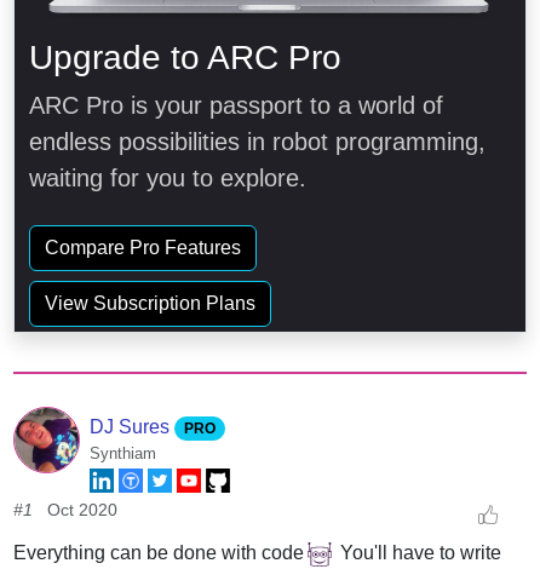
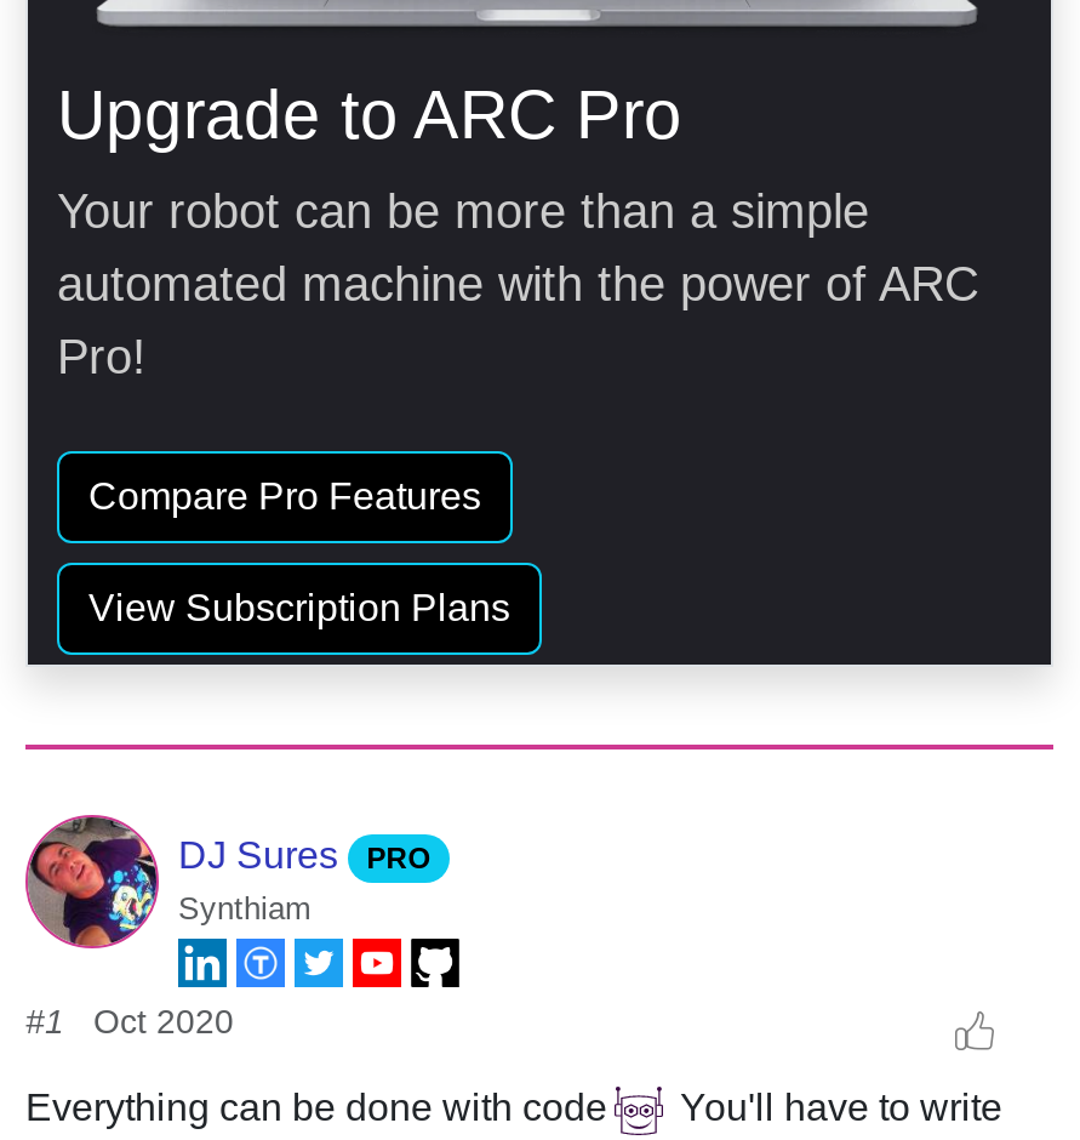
[29,92,486,191] ARC Pro is your passport to a world of | endless possibilities in robot programming, | waiting for you to explore. -> [57,185,978,383] Your robot can be more than a simple | automated machine with the power of ARC | Pro!

